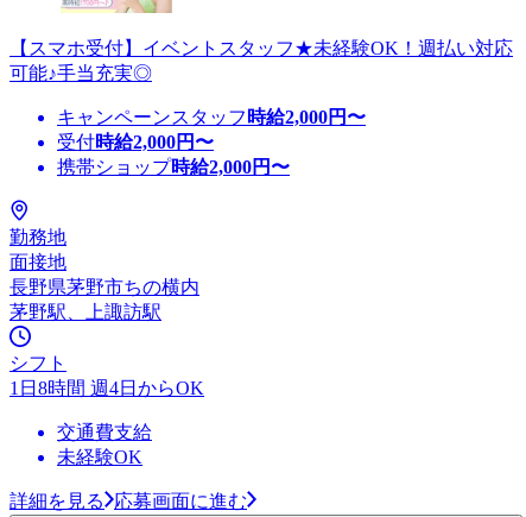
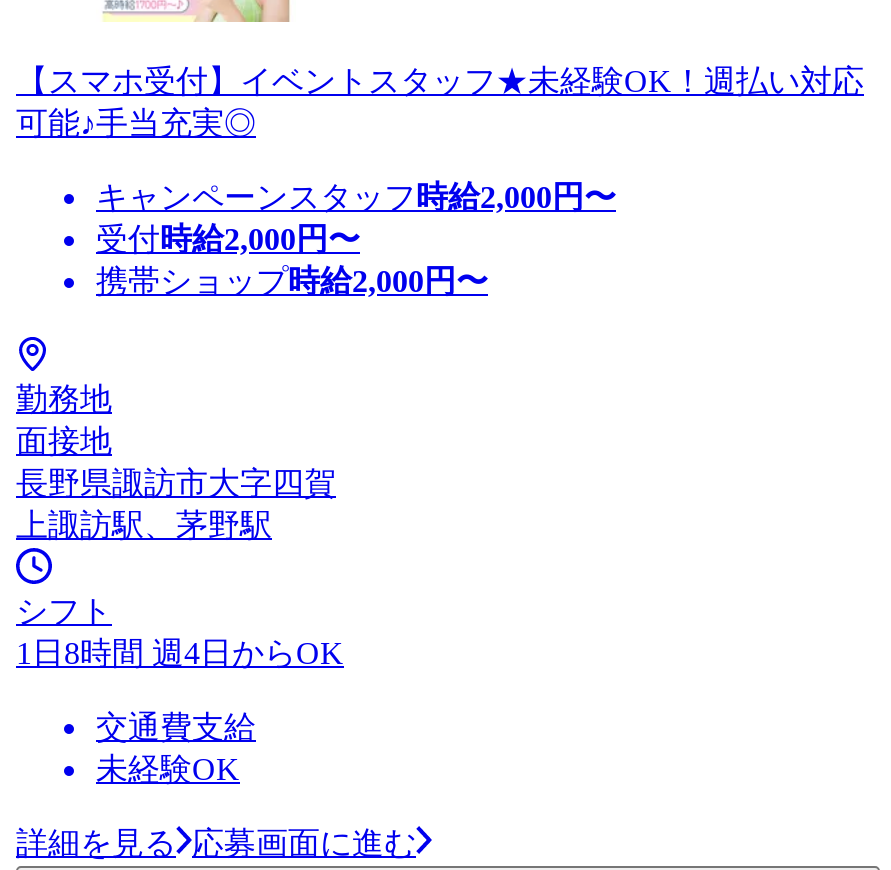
[9,277,199,297] 長野県茅野市ちの横内 -> [16,466,336,500] 長野県諏訪市大字四賀
[9,302,161,322] 茅野駅、上諏訪駅 -> [16,508,272,542] 上諏訪駅、茅野駅

